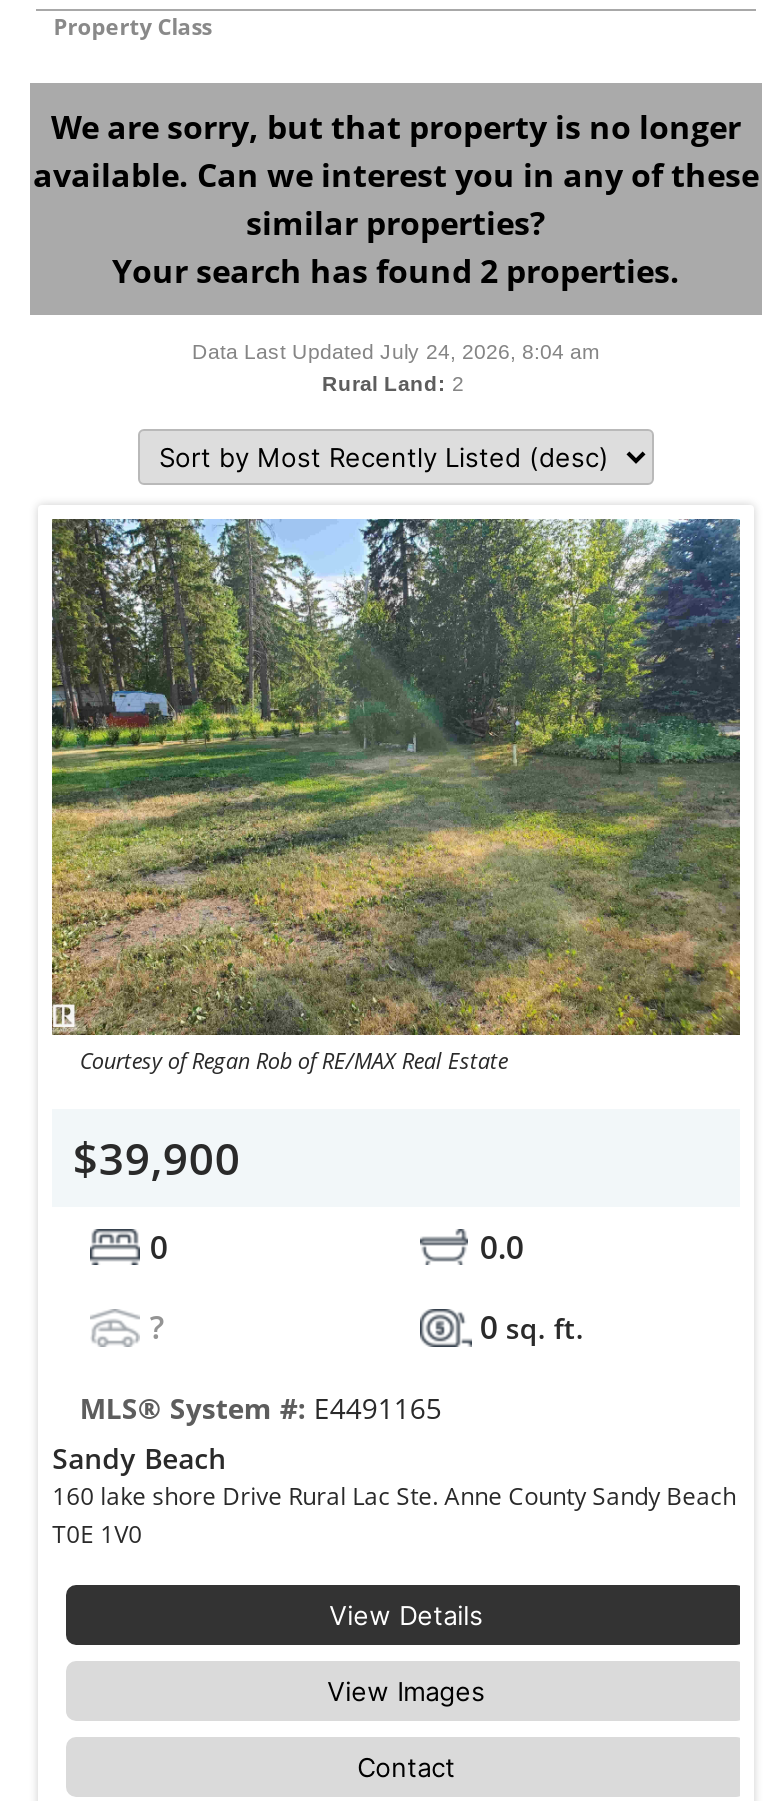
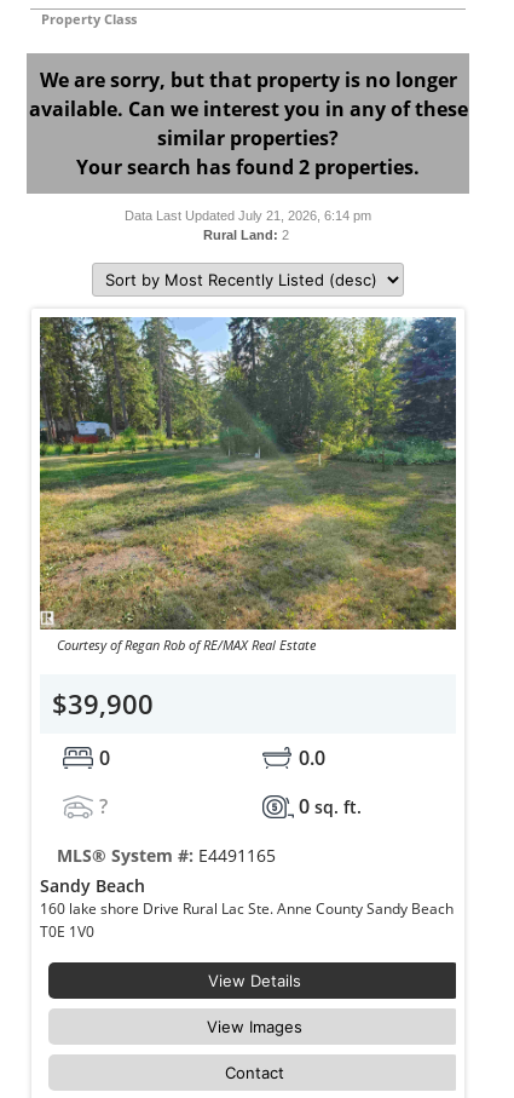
[192,339,600,363] Data Last Updated July 24, 2026, 8:04 am -> [125,208,371,223] Data Last Updated July 21, 2026, 6:14 pm

